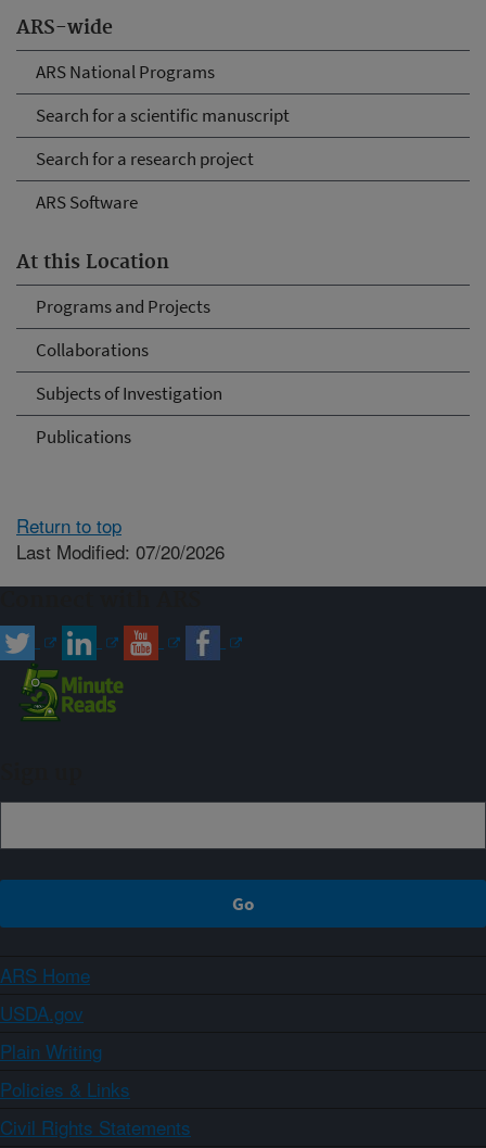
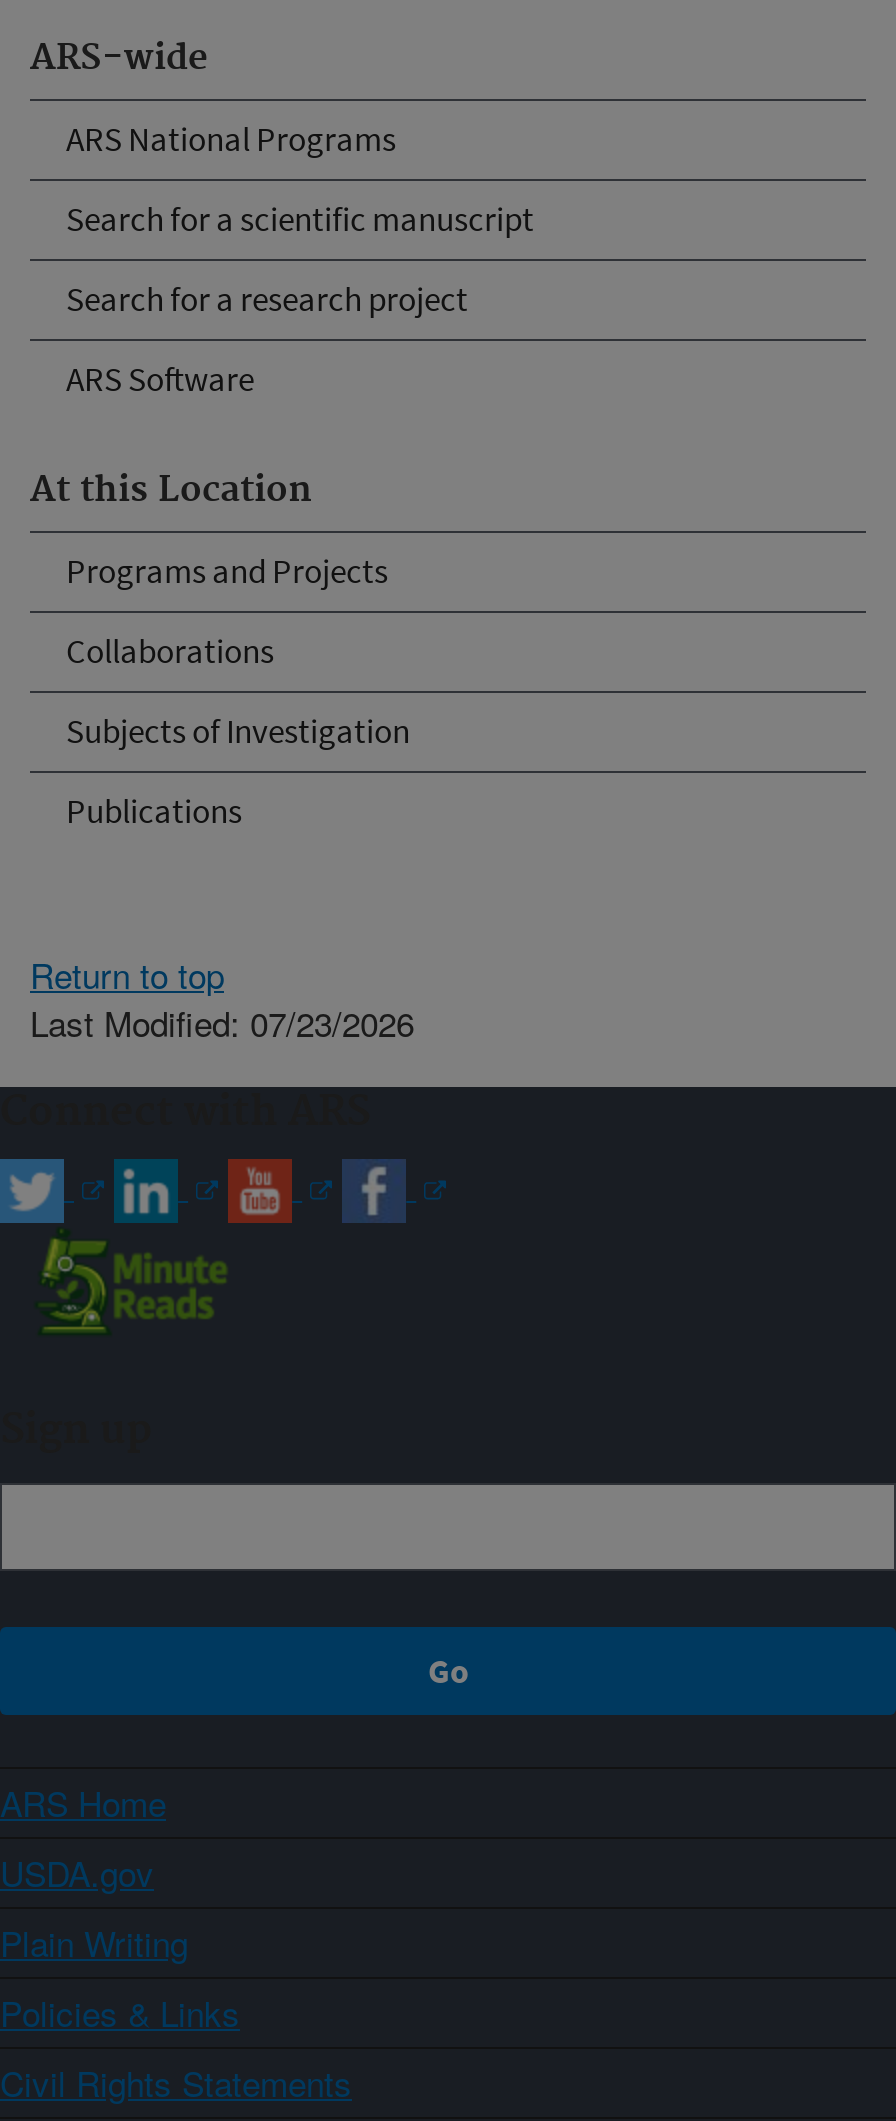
[16,537,225,564] Last Modified: 07/20/2026 -> [30,996,414,1046] Last Modified: 07/23/2026

